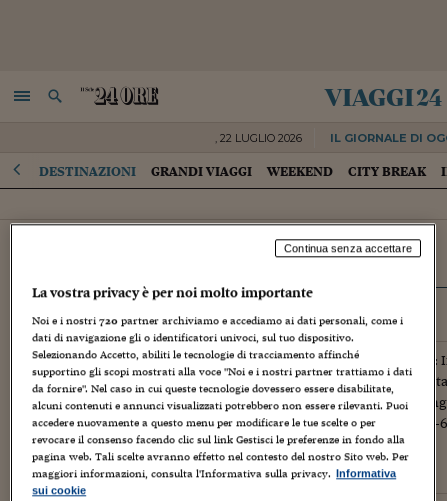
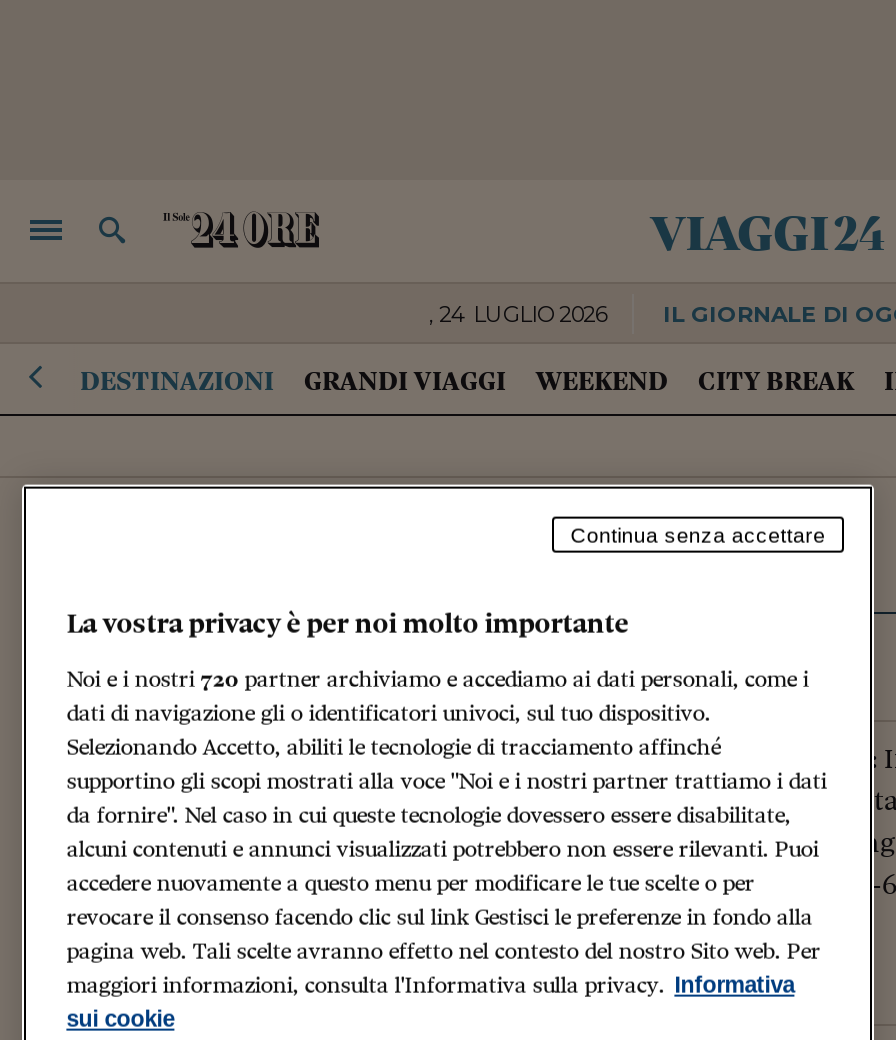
[214,131,301,145] , 22 LUGLIO 2026 -> [429,300,607,328] , 24 LUGLIO 2026

